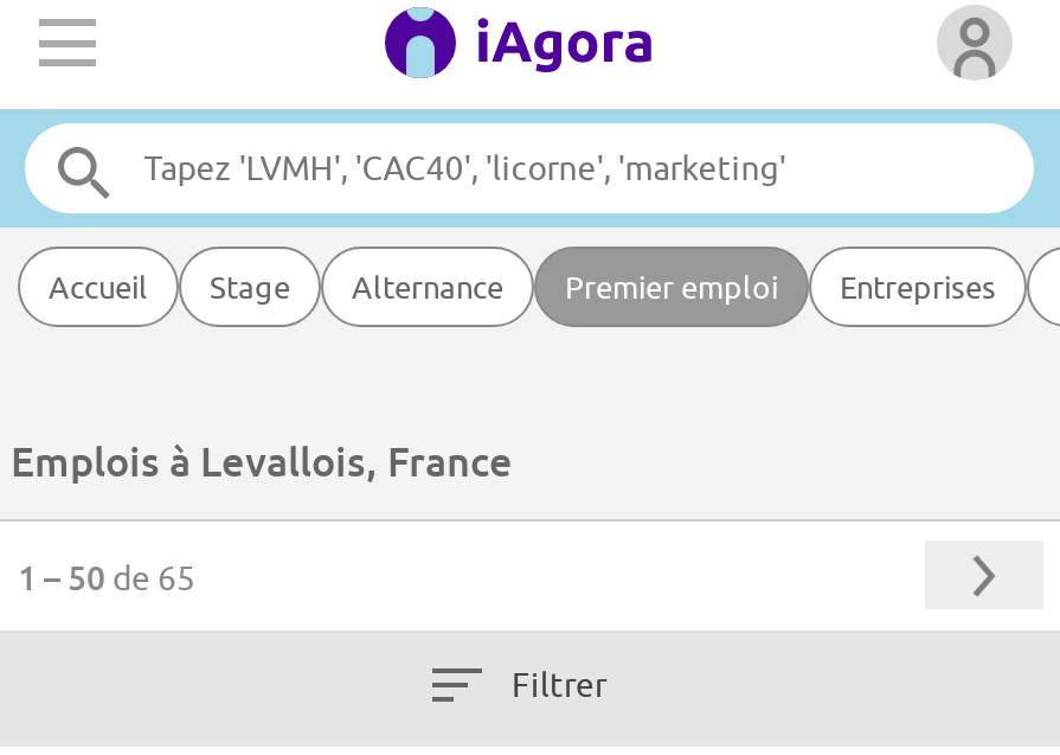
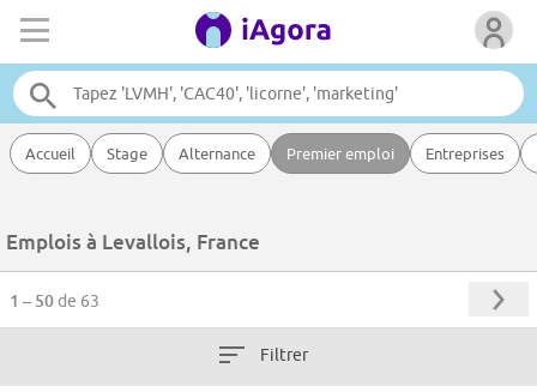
[18,557,195,598] 1 – 50 de 65 -> [10,290,99,311] 1 – 50 de 63

